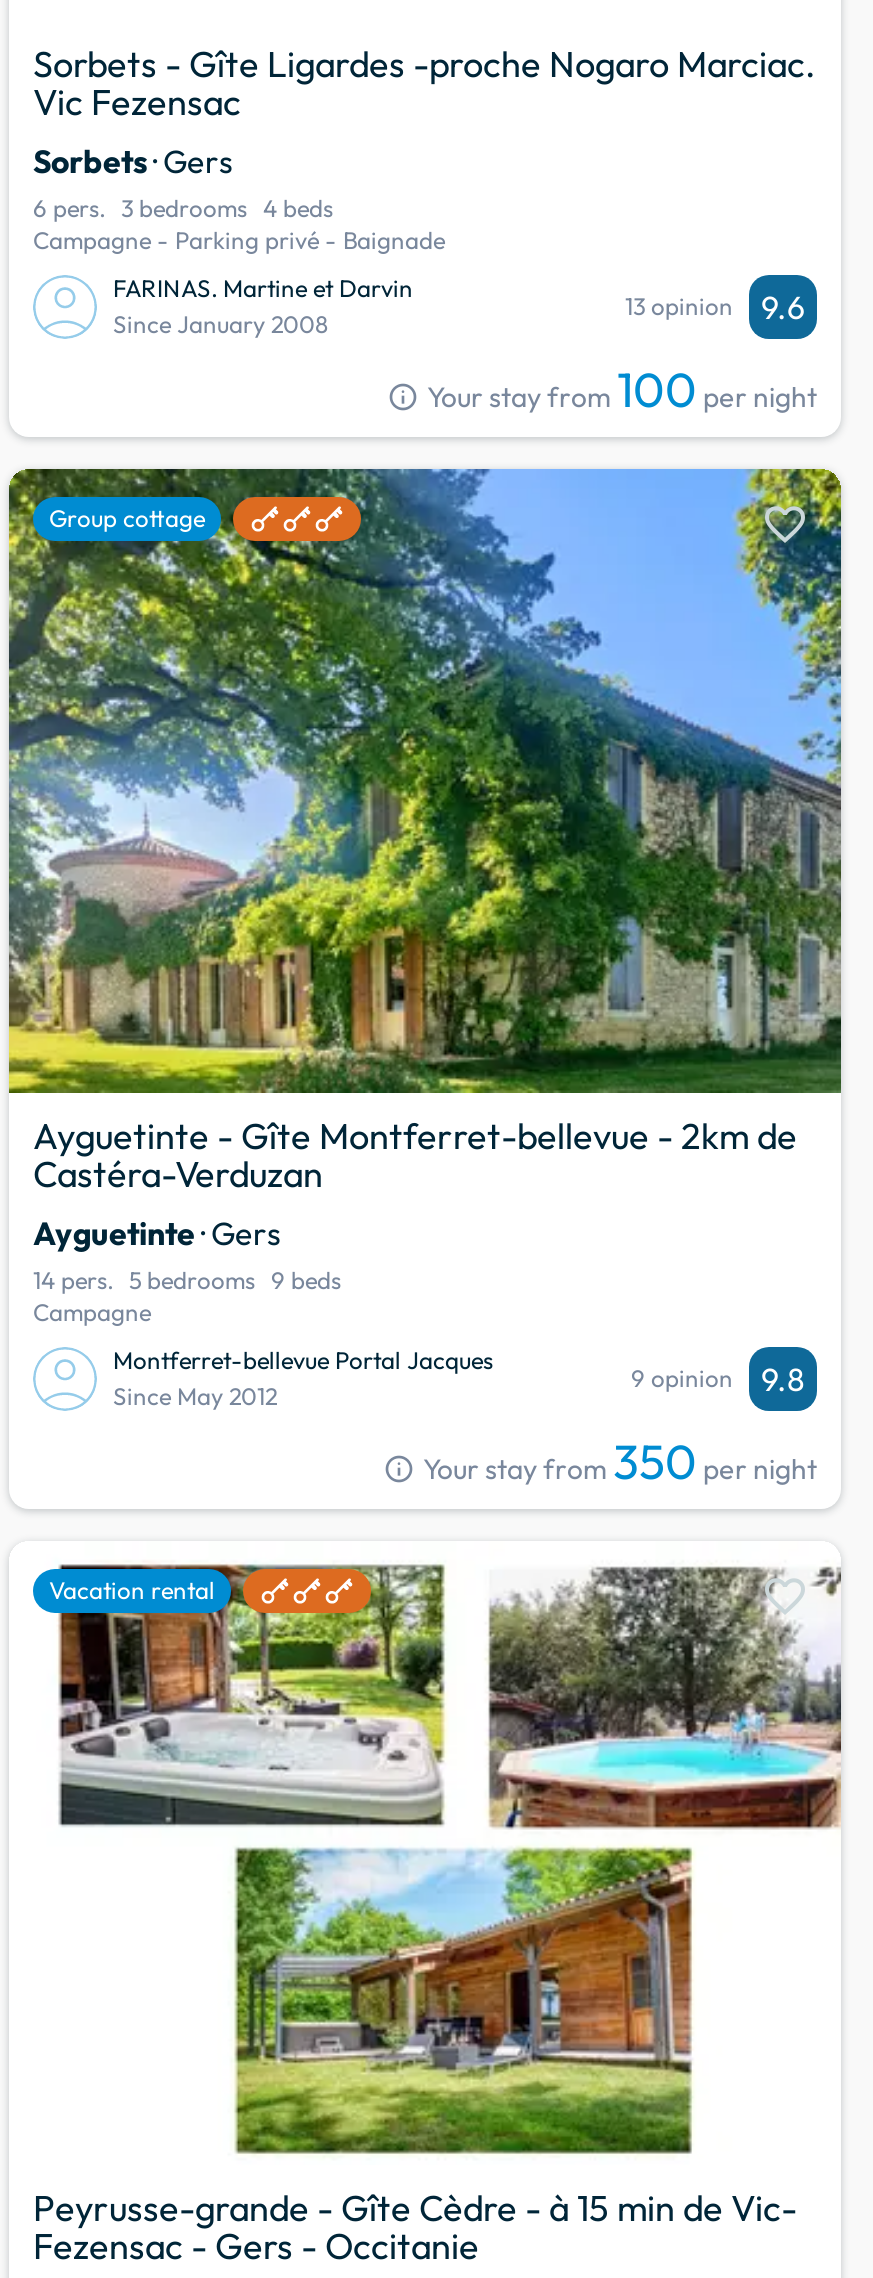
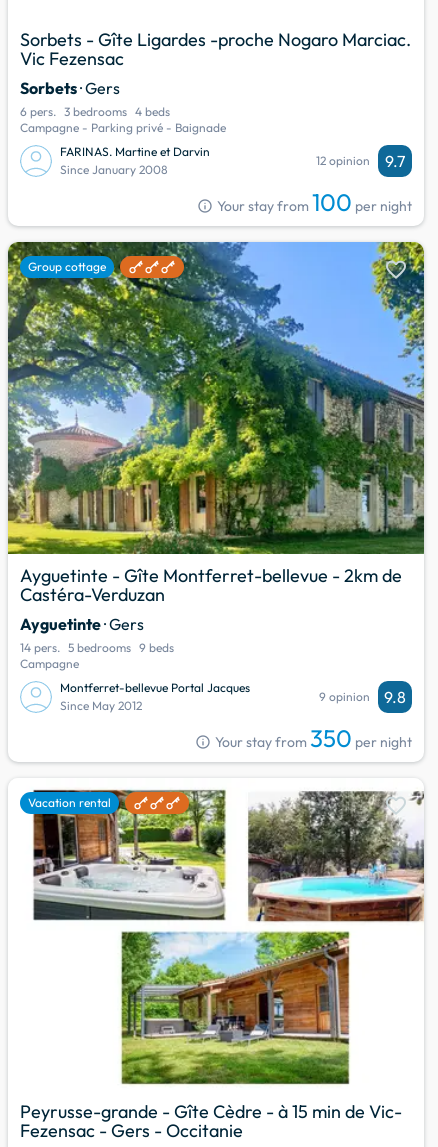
[625,292,733,322] 13 opinion -> [316,153,370,168] 12 opinion
[761,287,805,327] 9.6 -> [385,151,405,171] 9.7

